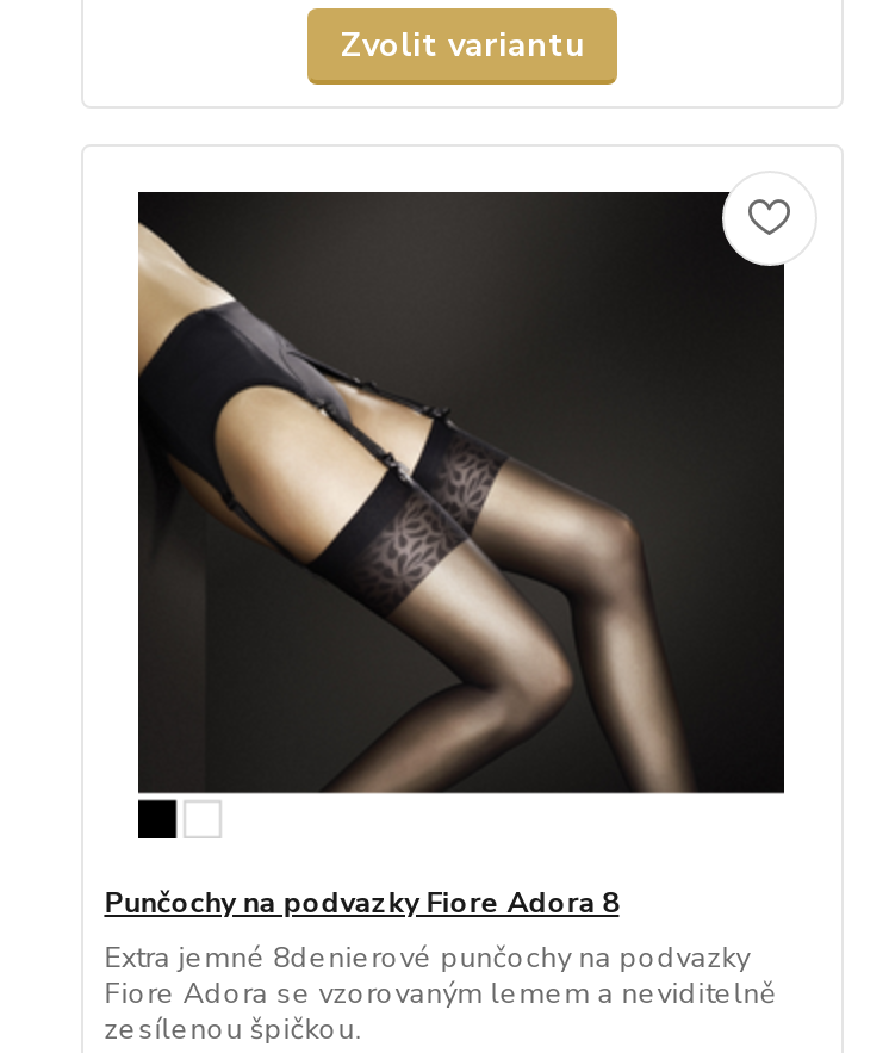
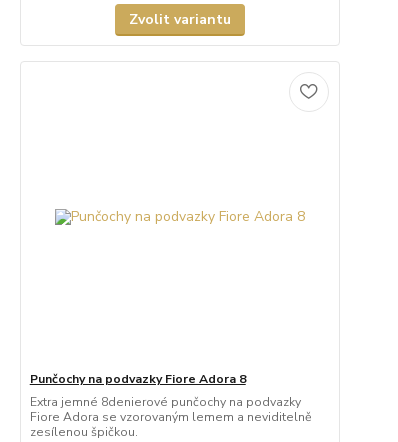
[136,190,787,841] [image] -> none

